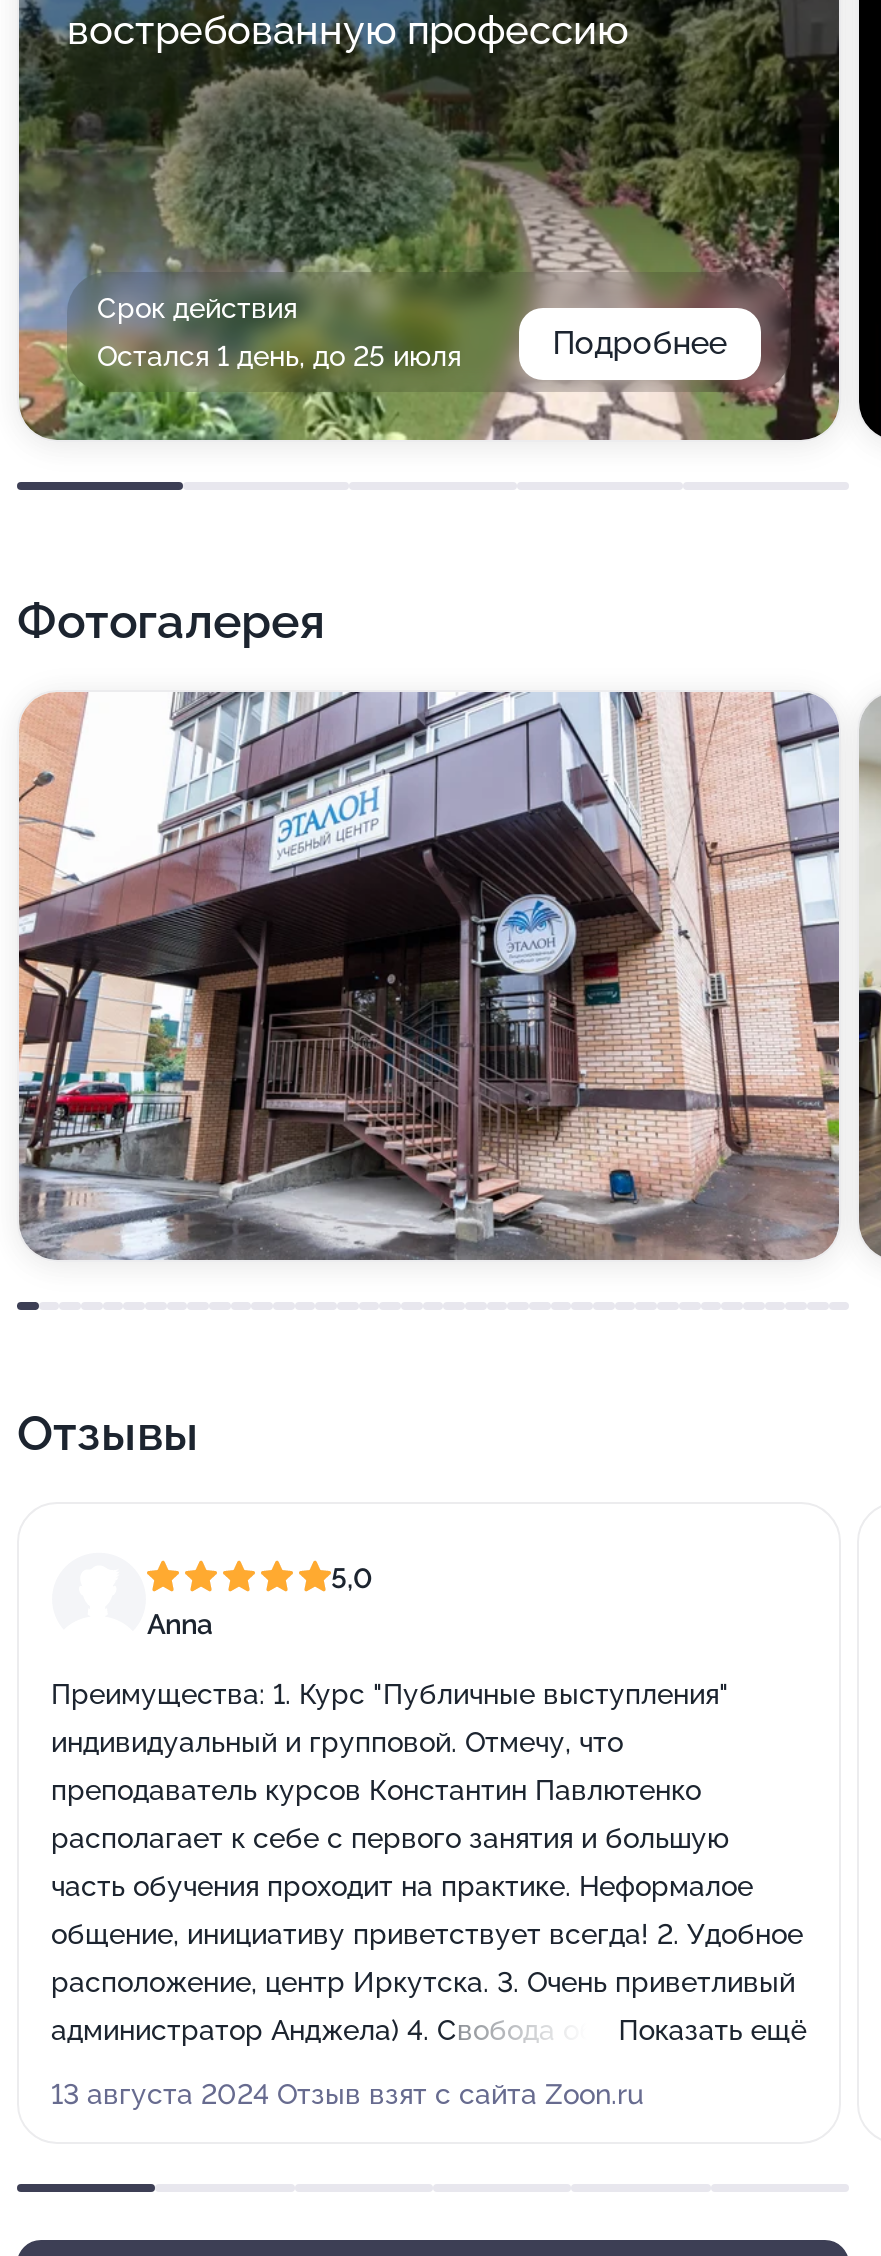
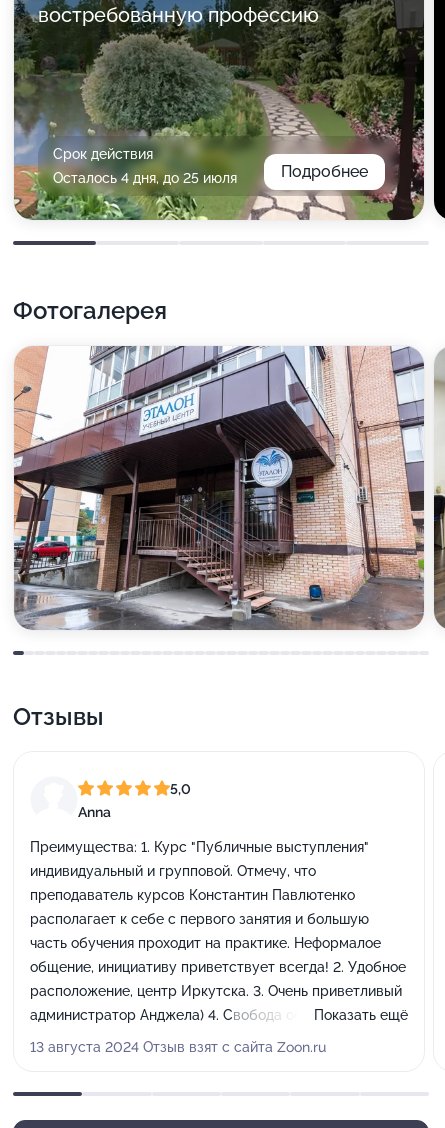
[97,340,461,372] Остался 1 день, до 25 июля -> [53,170,237,186] Осталось 4 дня, до 25 июля

